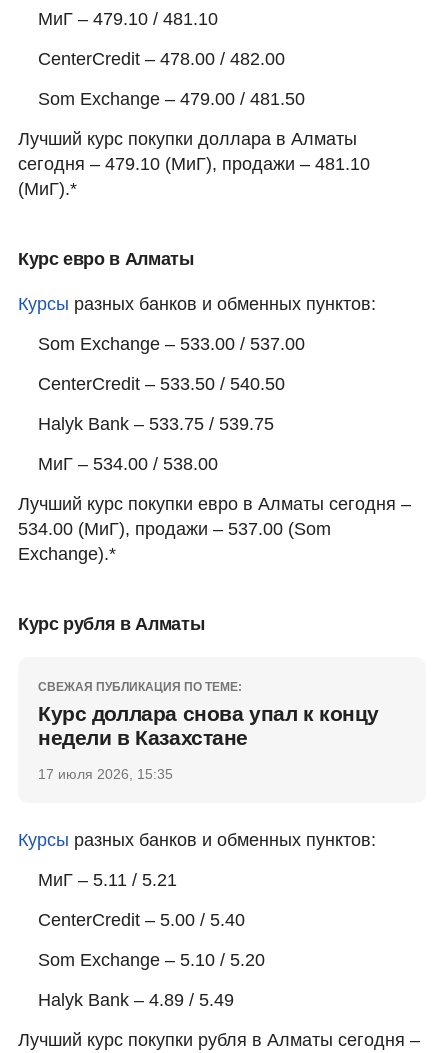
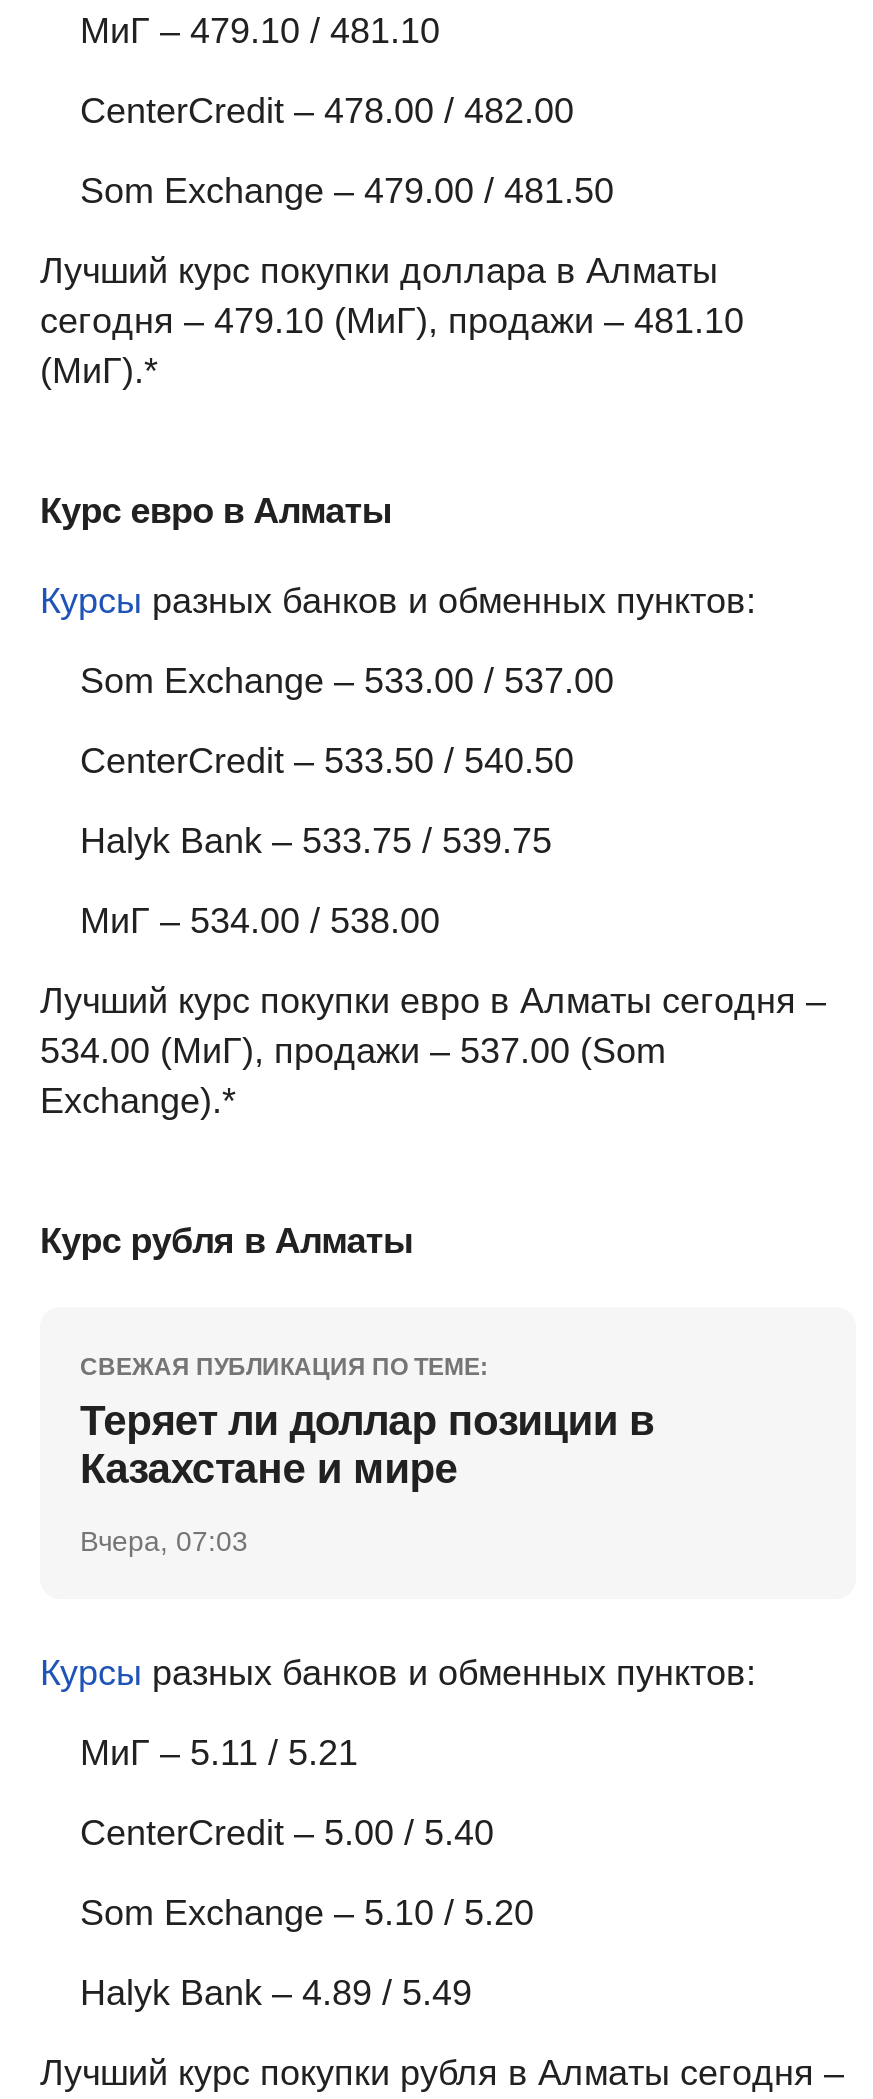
[38,701,379,748] Курс доллара снова упал к концу | недели в Казахстане -> [80,1396,654,1490] Теряет ли доллар позиции в | Казахстане и мире
[38,765,173,781] 17 июля 2026, 15:35 -> [80,1524,248,1556] Вчера, 07:03

